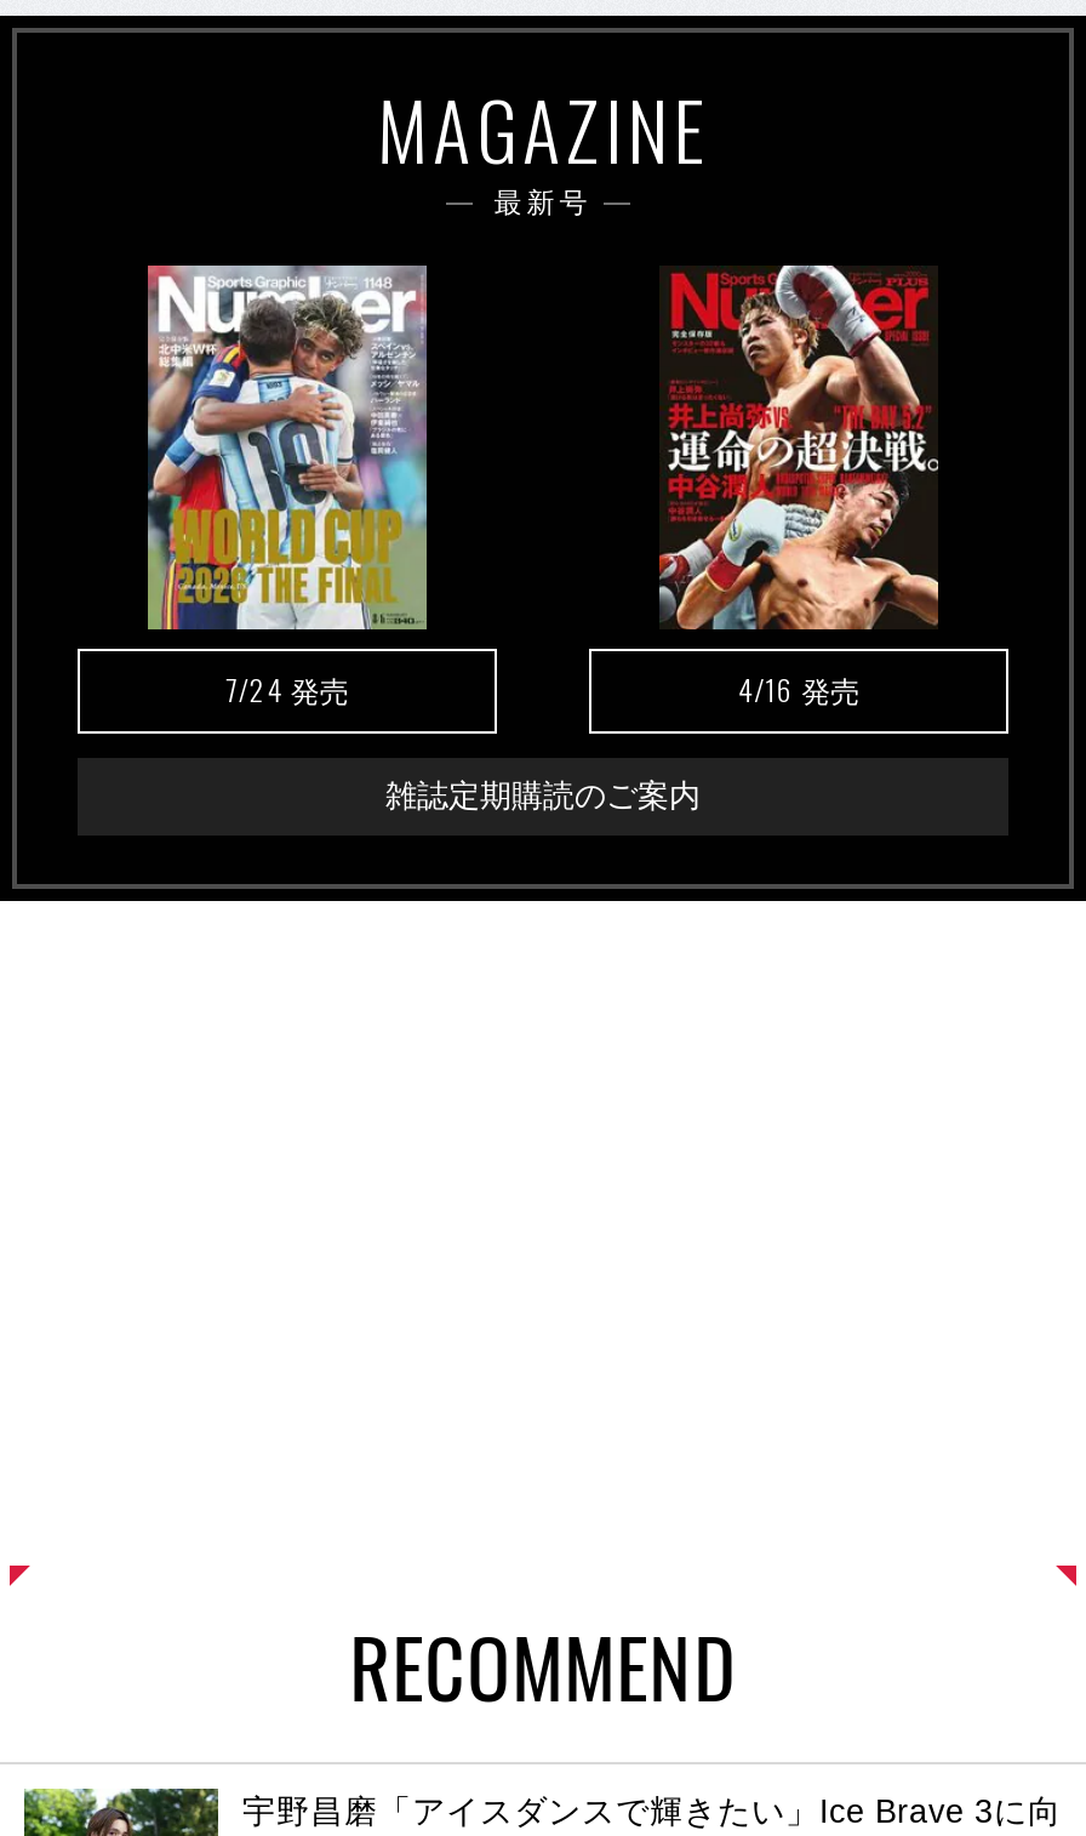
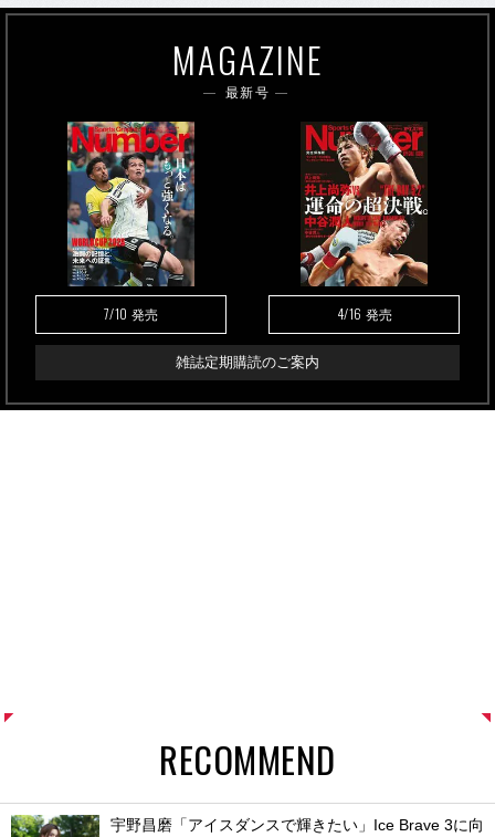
[145,264,429,708] [image] | 7/24発売 -> [67,121,194,323] [image] | 7/10発売

